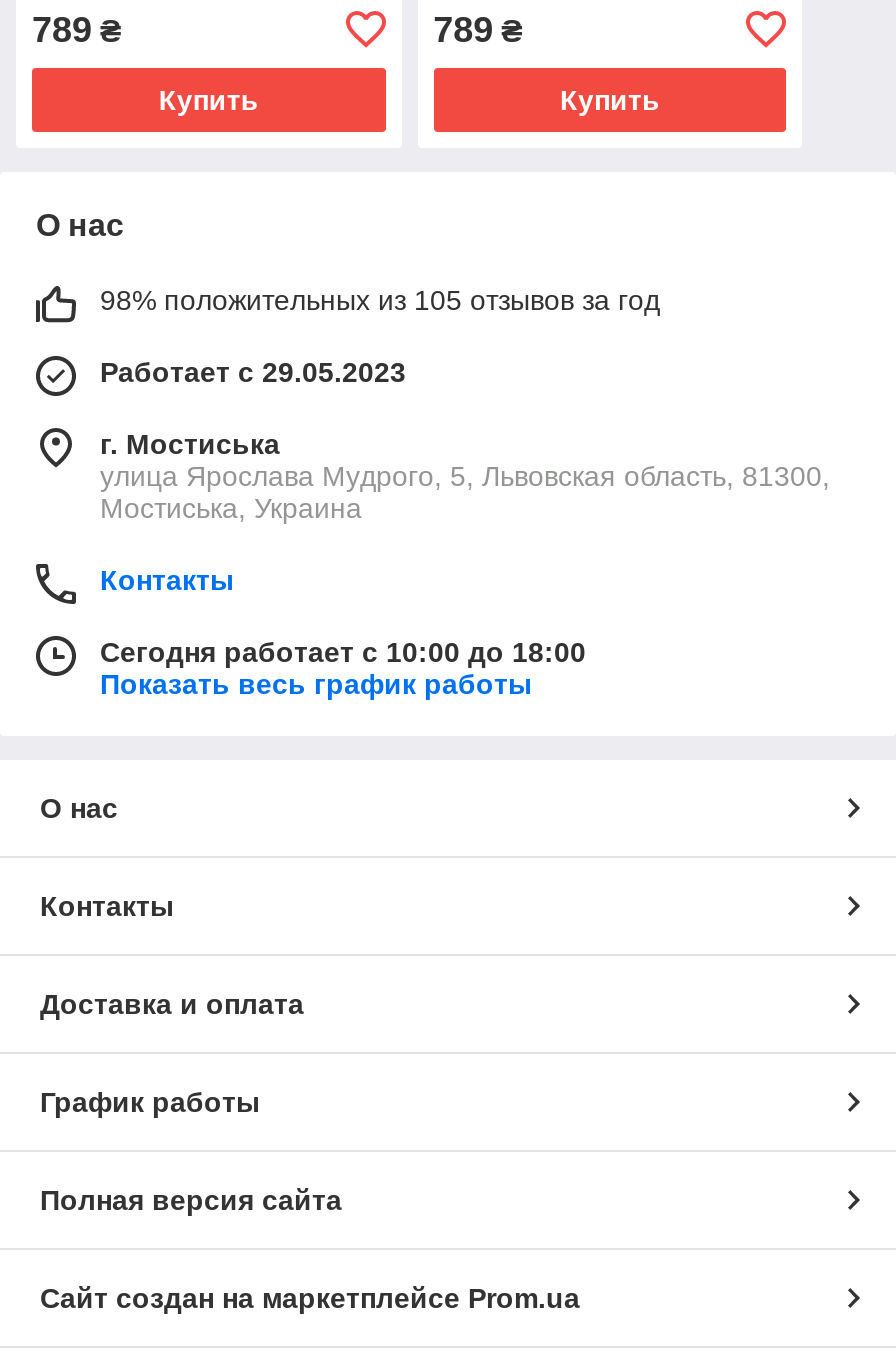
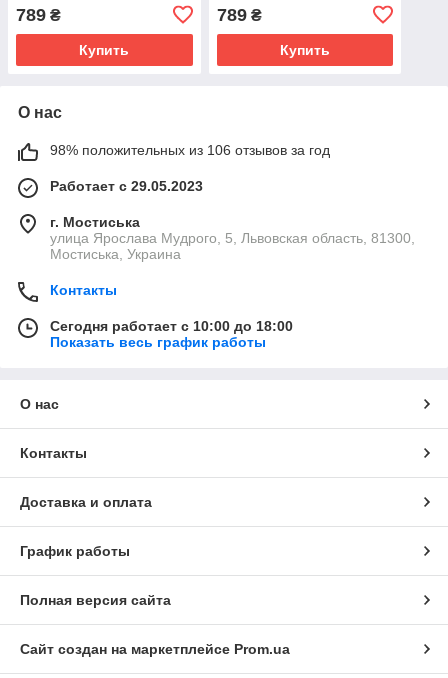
[100,284,660,316] 98% положительных из 105 отзывов за год -> [50,142,330,158] 98% положительных из 106 отзывов за год

